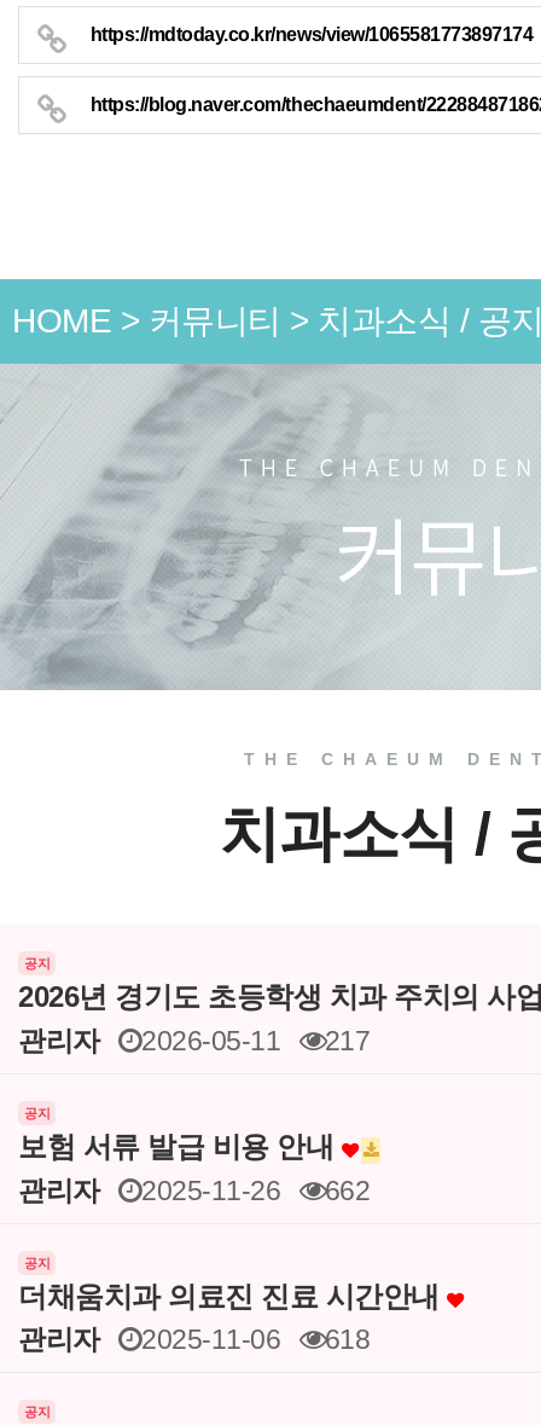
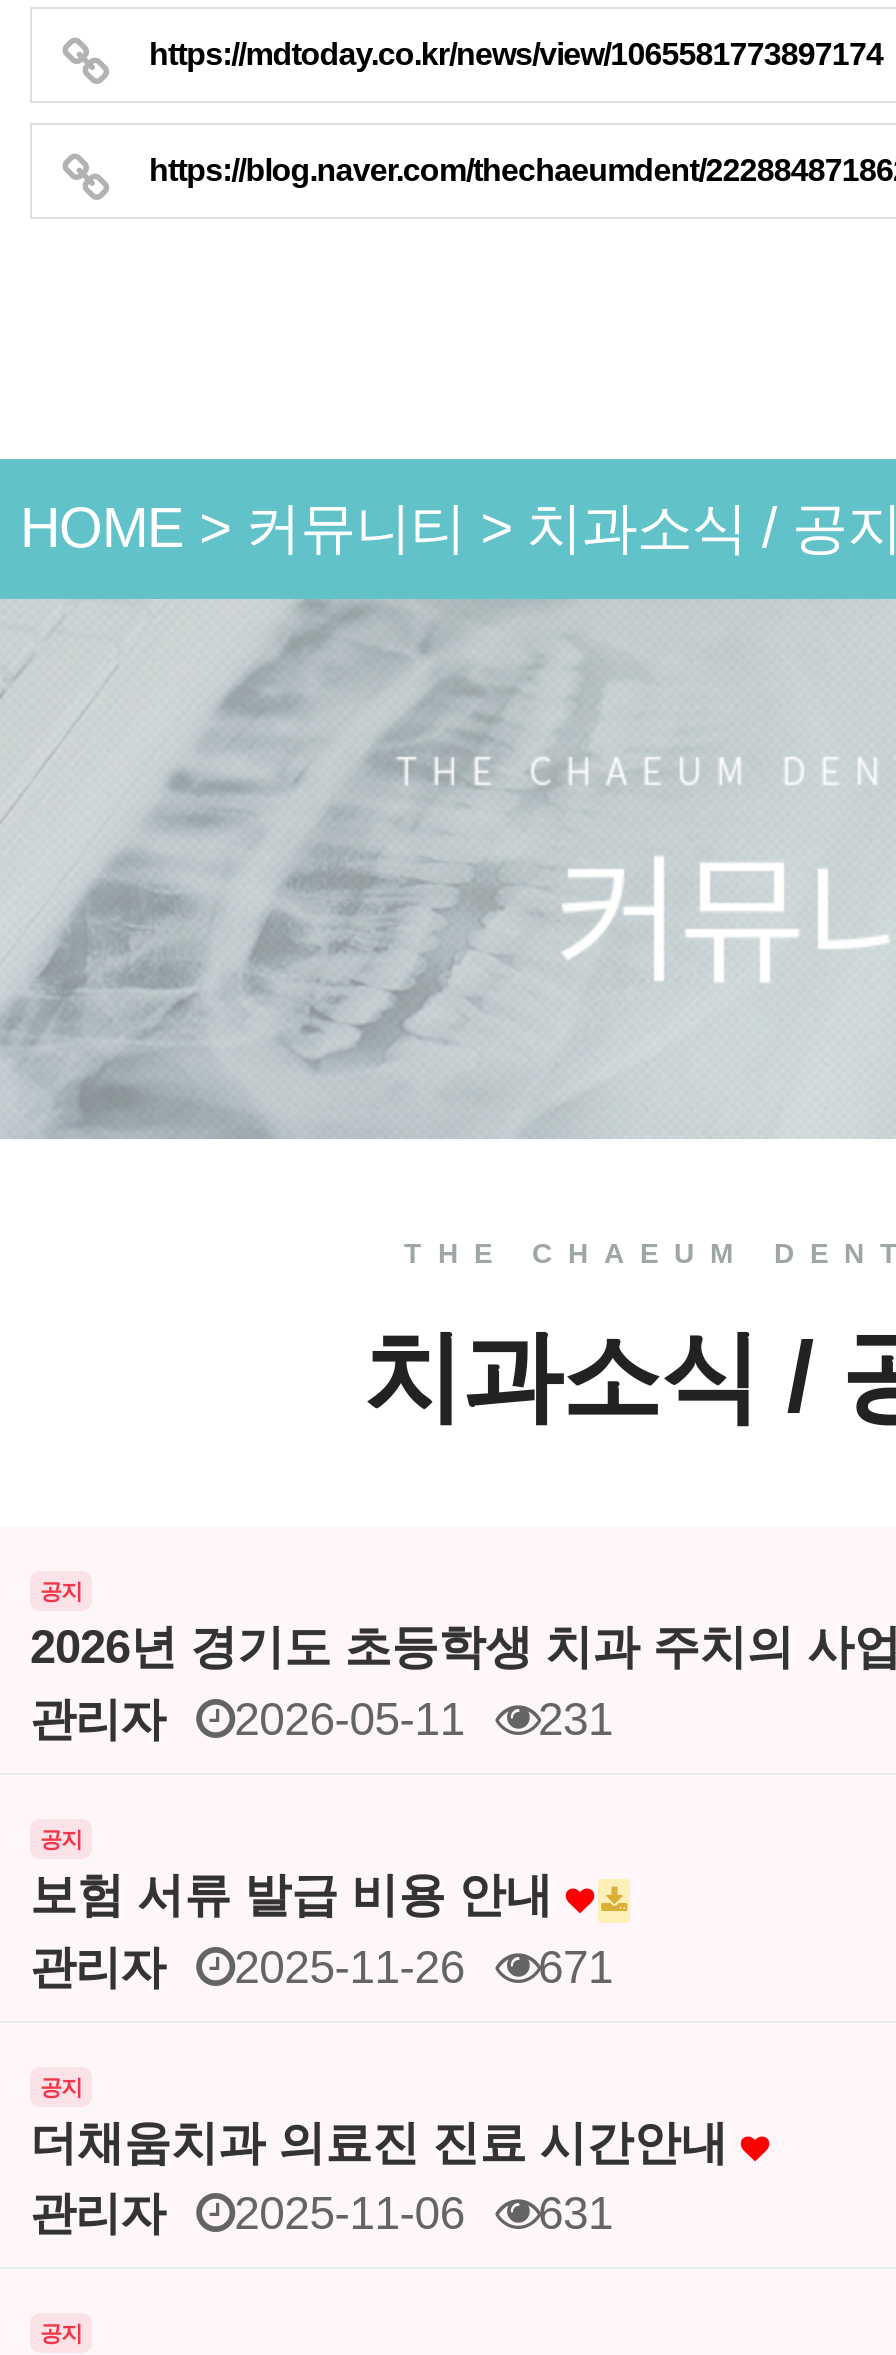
[18,1024,370,1056] 관리자 2026-05-11 217 -> [30,1692,613,1744] 관리자 2026-05-11 231
[18,1174,370,1206] 관리자 2025-11-26 662 -> [30,1940,613,1992] 관리자 2025-11-26 671
[18,1323,370,1354] 관리자 2025-11-06 618 -> [30,2186,613,2238] 관리자 2025-11-06 631

